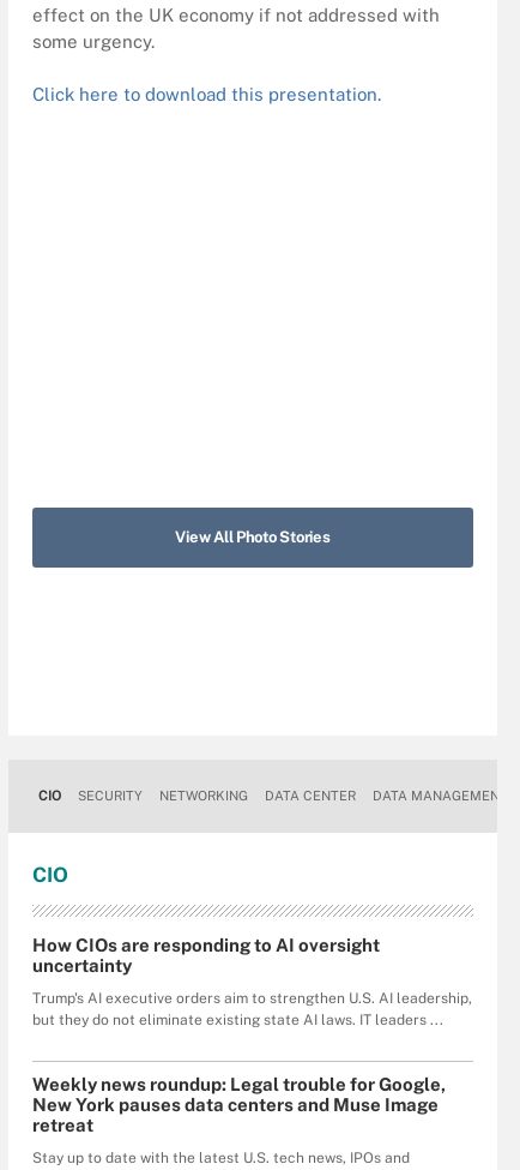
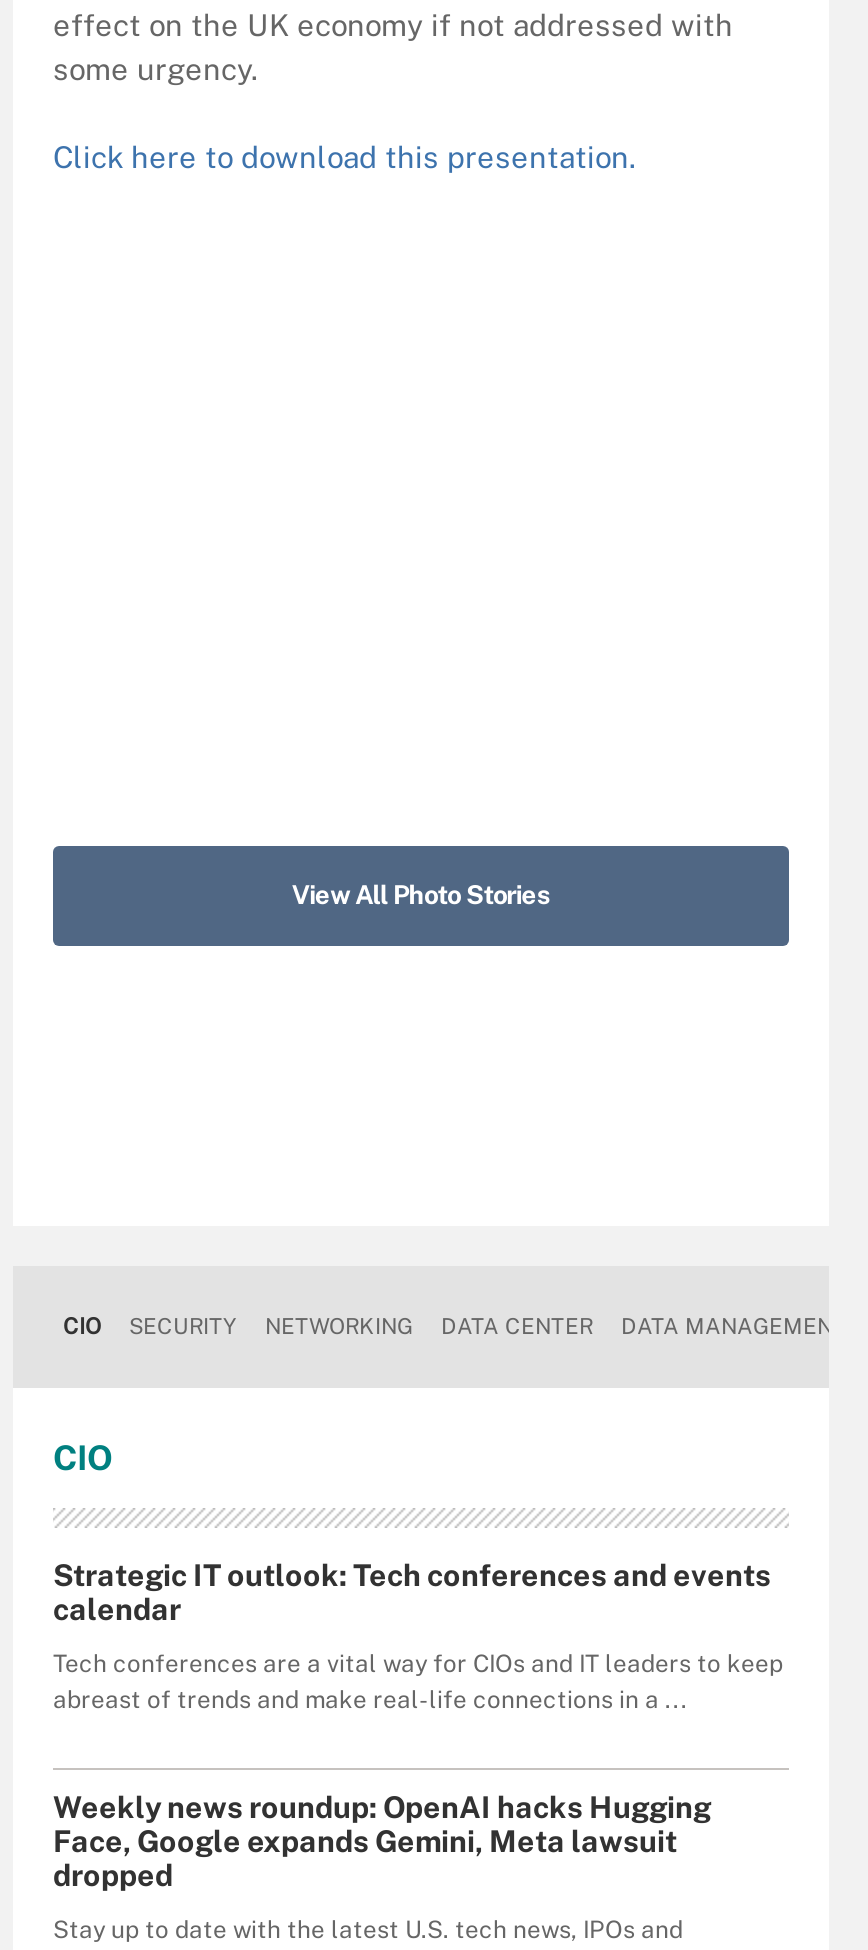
[32,934,380,975] How CIOs are responding to AI oversight | uncertainty -> [53,1557,771,1625] Strategic IT outlook: Tech conferences and events | calendar
[32,989,472,1028] Trump's AI executive orders aim to strengthen U.S. AI leadership, | but they do not eliminate existing state AI laws. IT leaders ... -> [53,1649,783,1713] Tech conferences are a vital way for CIOs and IT leaders to keep | abreast of trends and make real-life connections in a ...
[32,1073,446,1135] Weekly news roundup: Legal trouble for Google, | New York pauses data centers and Muse Image | retreat -> [53,1789,711,1891] Weekly news roundup: OpenAI hacks Hugging | Face, Google expands Gemini, Meta lawsuit | dropped

